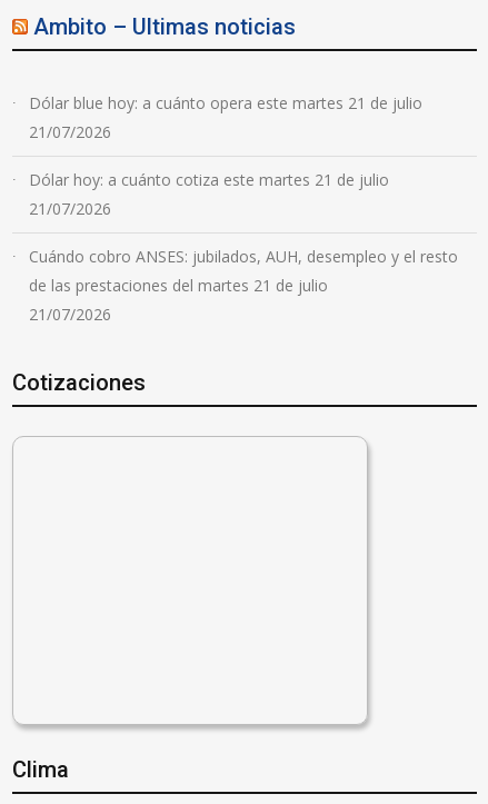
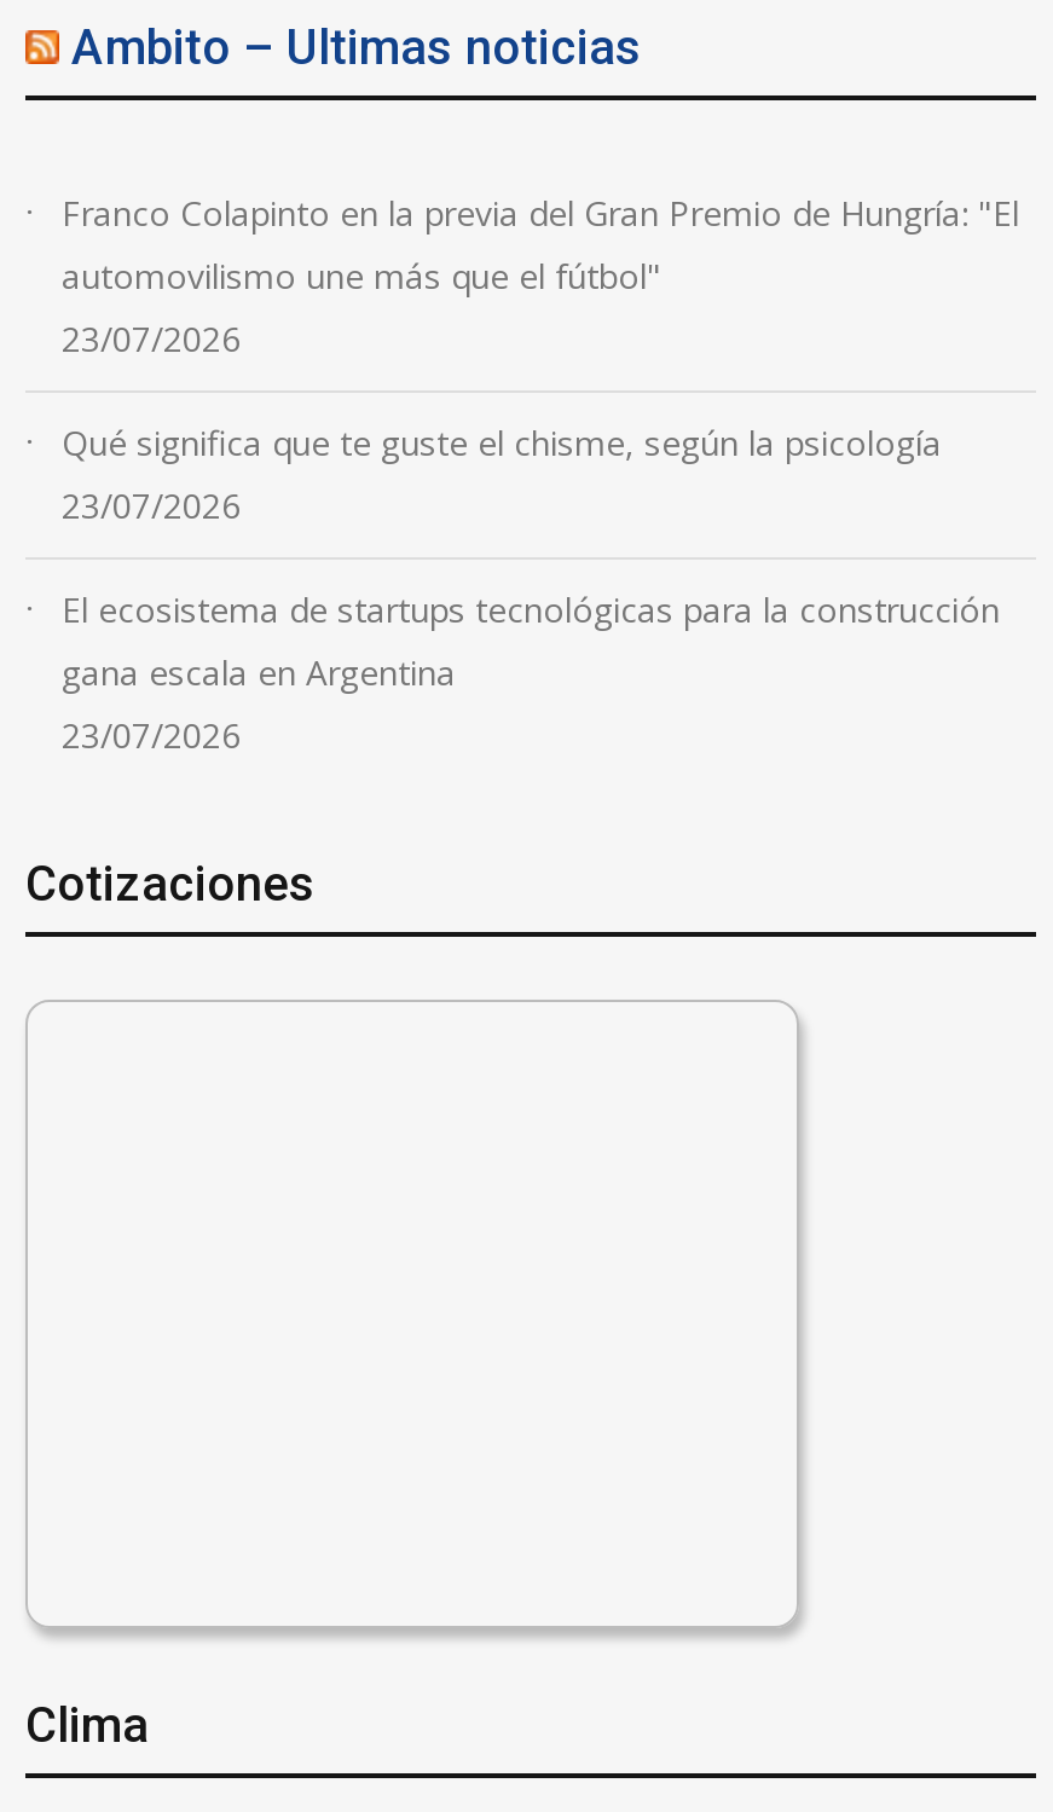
[29,92,422,142] Dólar blue hoy: a cuánto opera este martes 21 de julio | 21/07/2026 -> [62,190,1019,361] Franco Colapinto en la previa del Gran Premio de Hungría: "El | automovilismo une más que el fútbol" | 23/07/2026
[29,169,389,219] Dólar hoy: a cuánto cotiza este martes 21 de julio | 21/07/2026 -> [62,419,942,528] Qué significa que te guste el chisme, según la psicología | 23/07/2026
[29,246,458,325] Cuándo cobro ANSES: jubilados, AUH, desempleo y el resto | de las prestaciones del martes 21 de julio | 21/07/2026 -> [62,586,1000,758] El ecosistema de startups tecnológicas para la construcción | gana escala en Argentina | 23/07/2026

